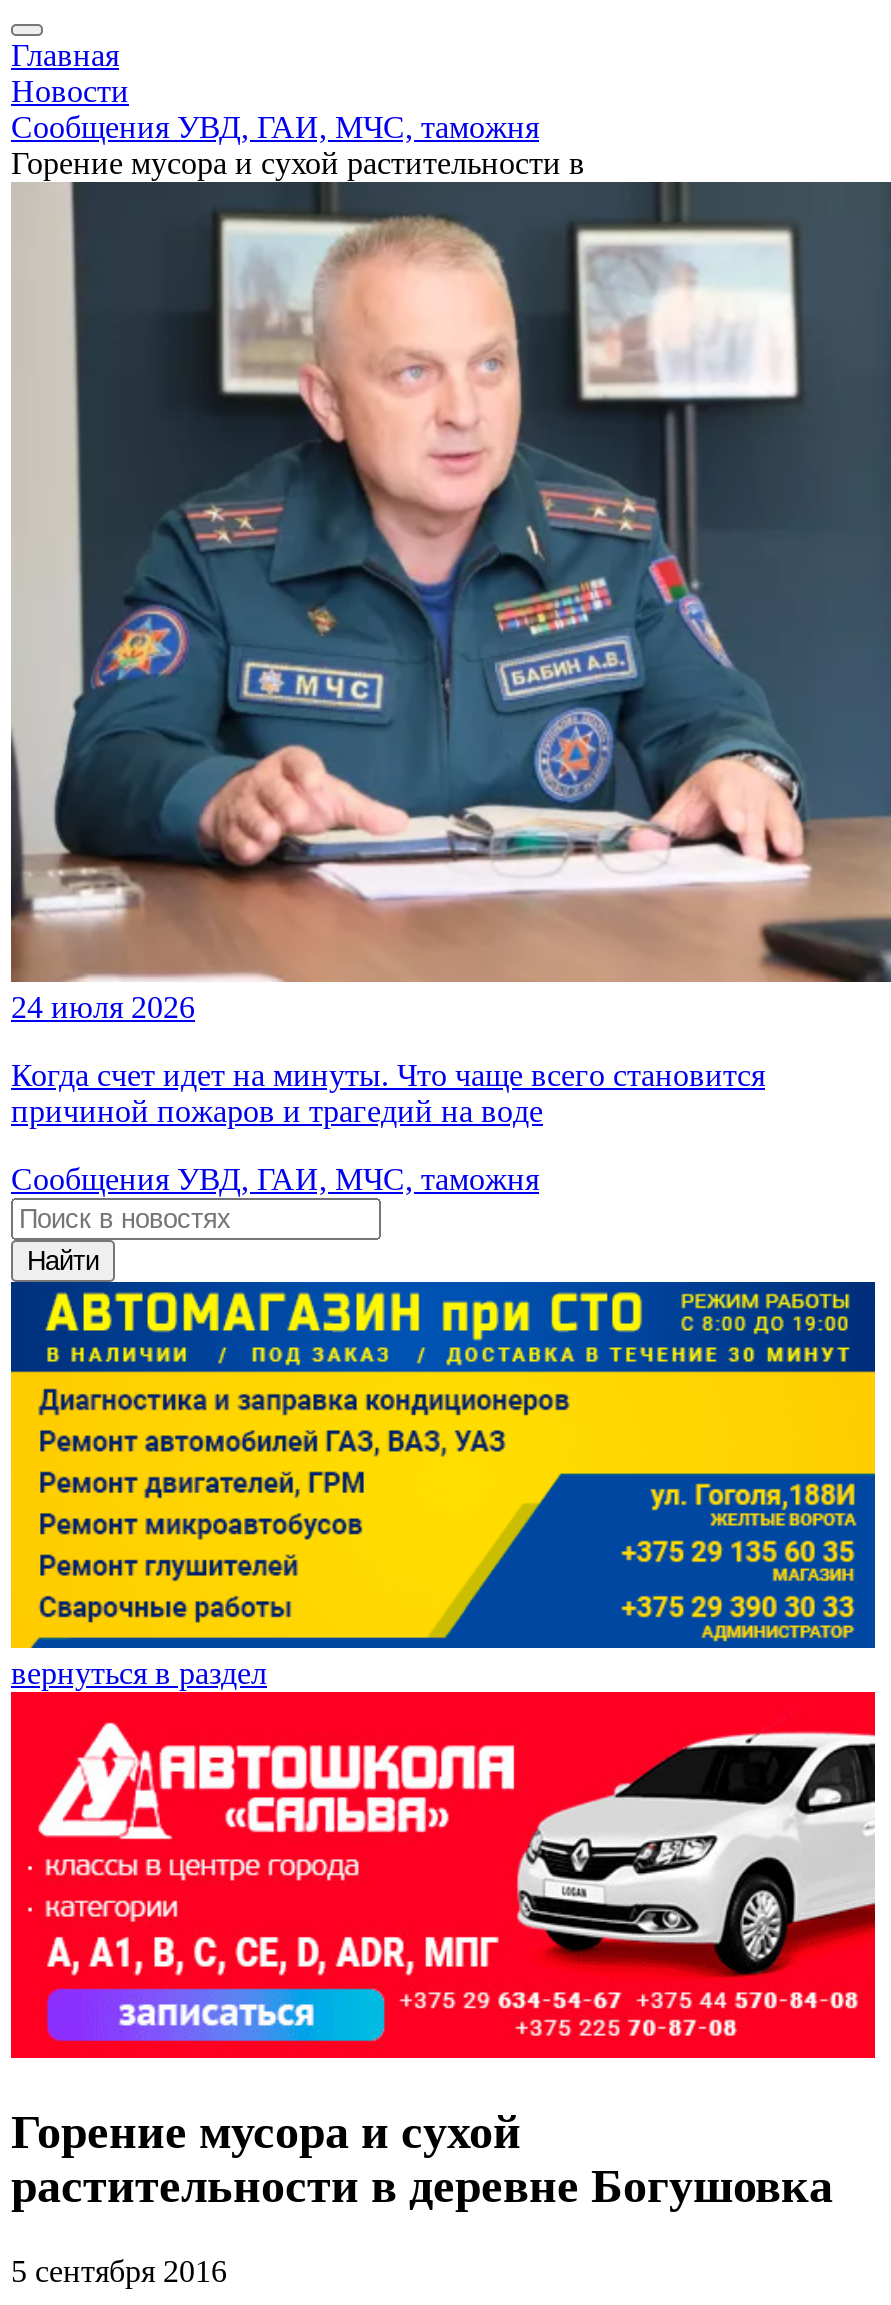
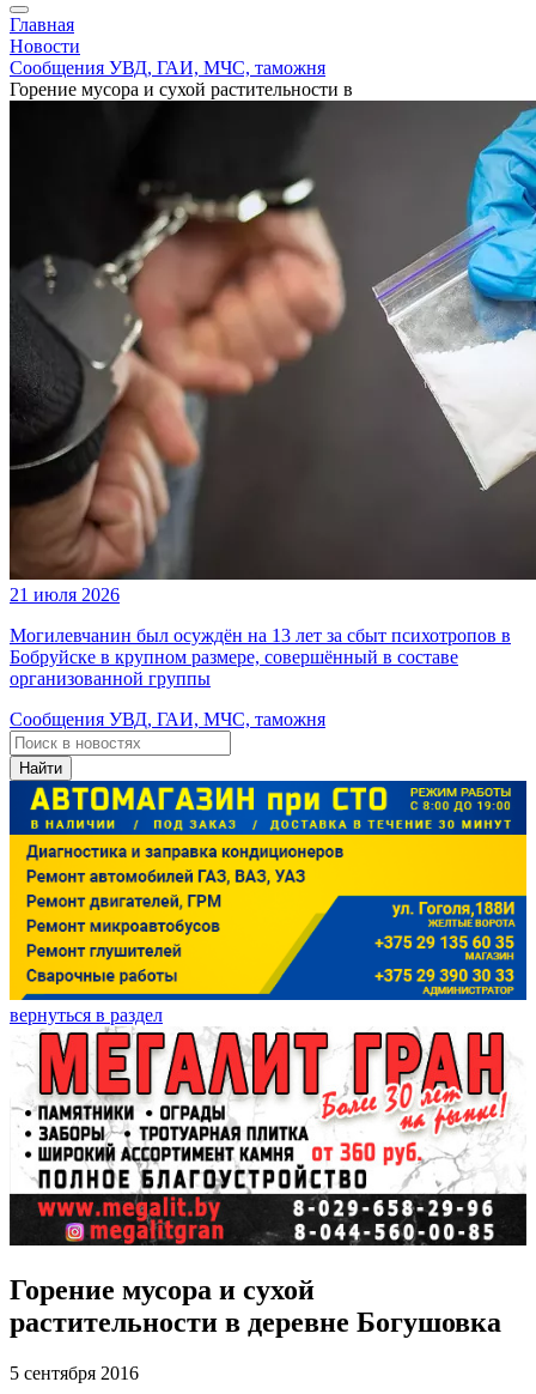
[11,186,885,1024] [image] | 24 июля 2026 -> [8,102,532,605] [image] | 21 июля 2026
[11,1058,765,1128] Когда счет идет на минуты. Что чаще всего становится | причиной пожаров и трагедий на воде -> [10,625,511,689] Могилевчанин был осуждён на 13 лет за сбыт психотропов в | Бобруйске в крупном размере, совершённый в составе | организованной группы
[9,1690,877,2060] [image] -> [8,1026,528,1247] [image]

